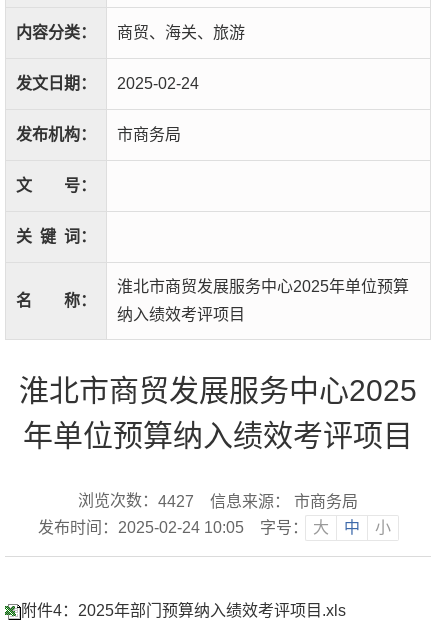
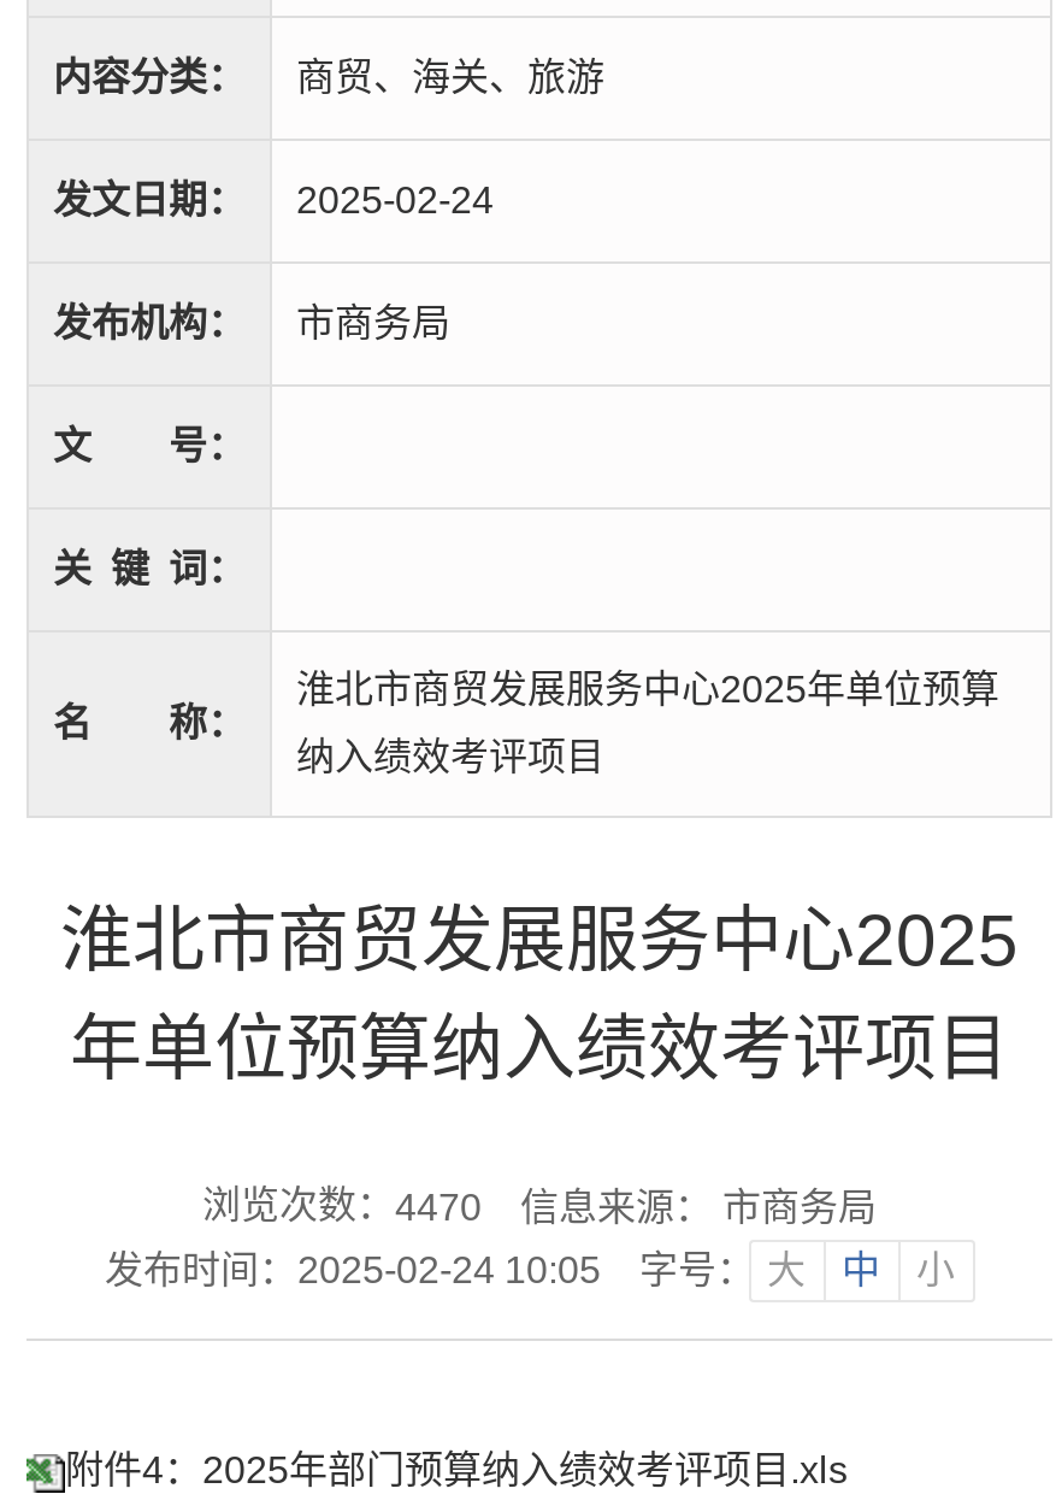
[78,492,358,510] 浏览次数：4427 信息来源： 市商务局 -> [202,1185,877,1227] 浏览次数：4470 信息来源： 市商务局

